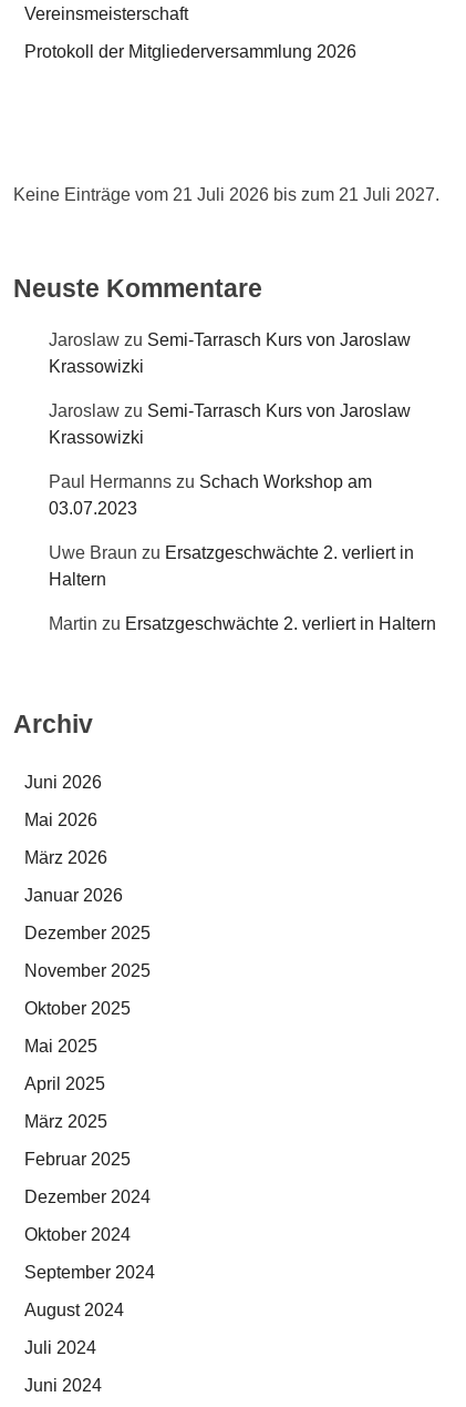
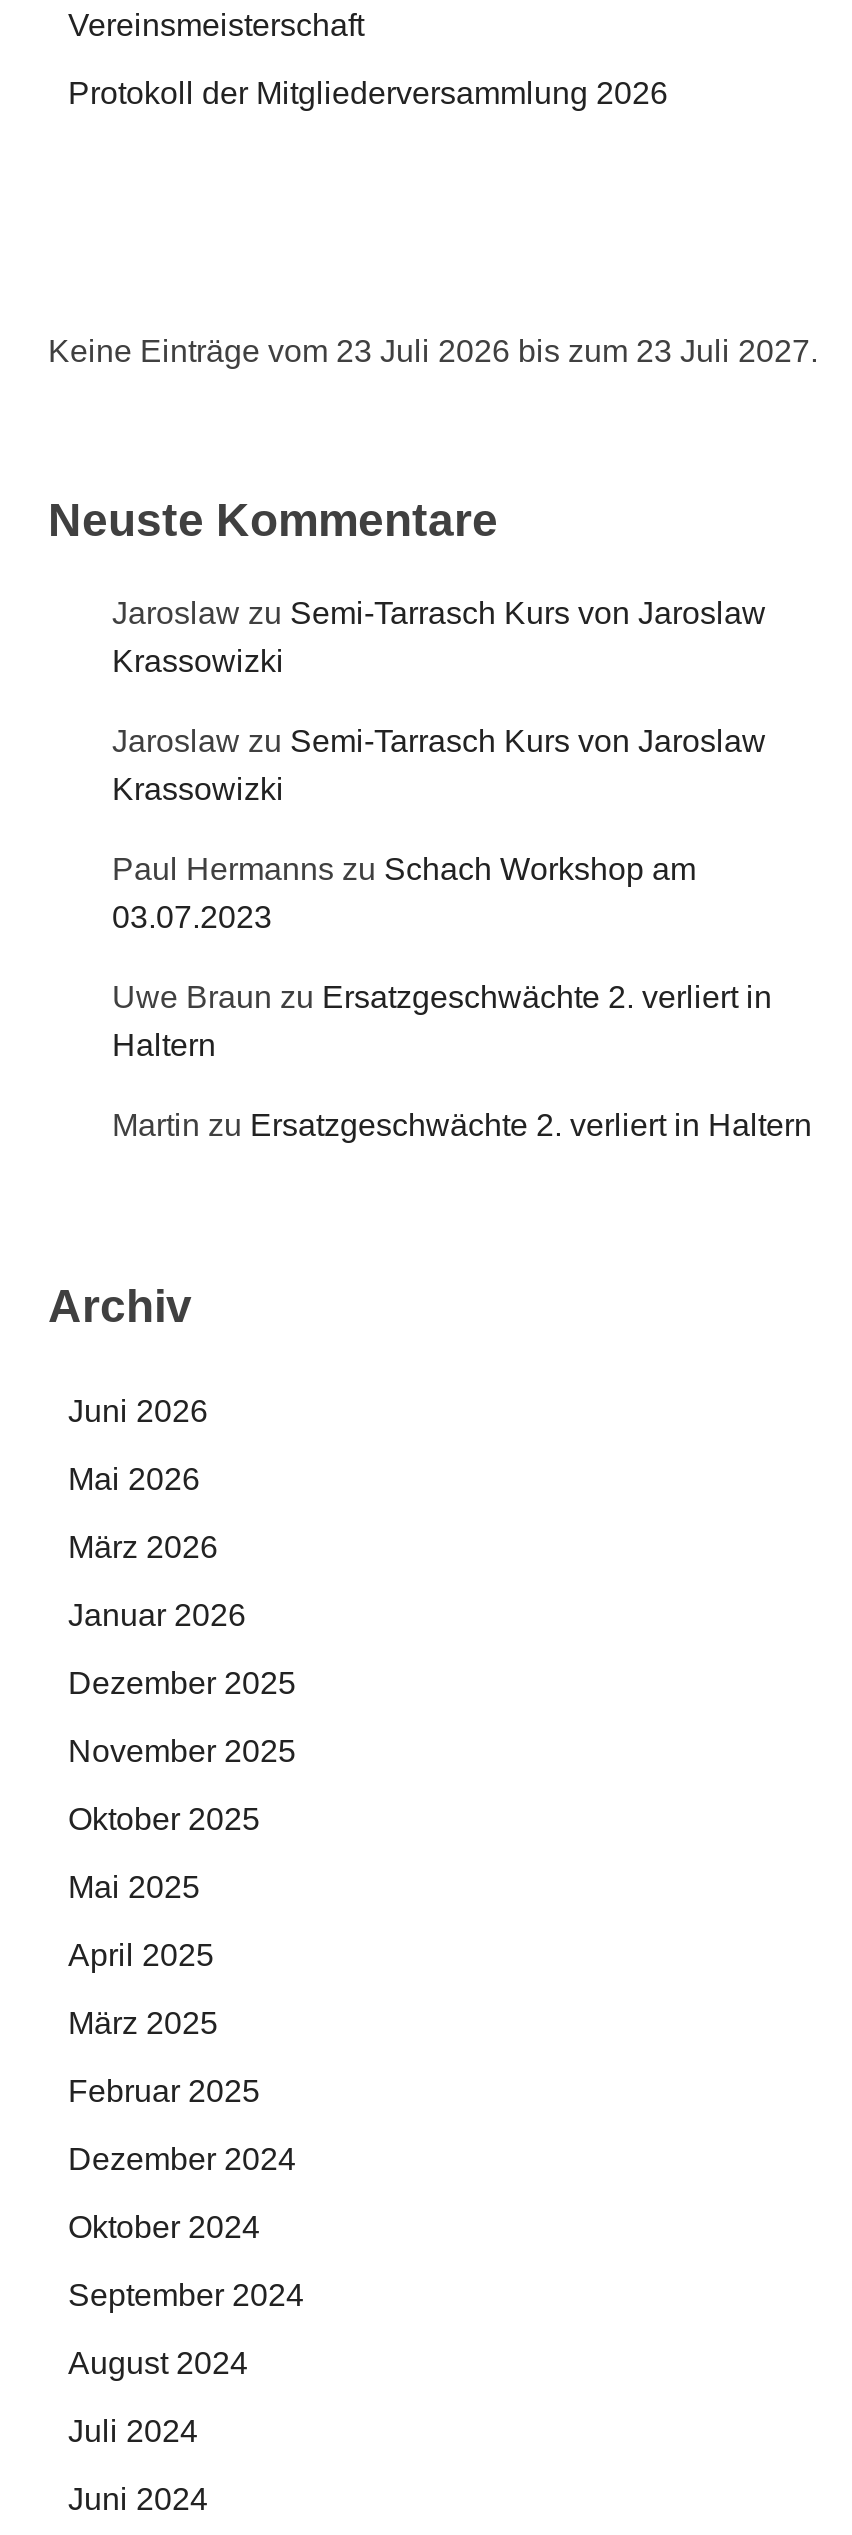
[13,185,439,203] Keine Einträge vom 21 Juli 2026 bis zum 21 Juli 2027. -> [48,333,818,367] Keine Einträge vom 23 Juli 2026 bis zum 23 Juli 2027.

